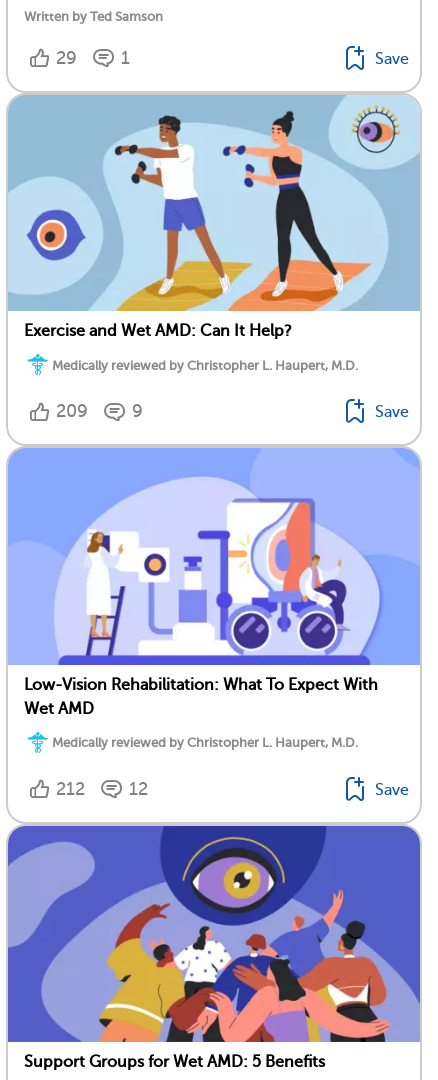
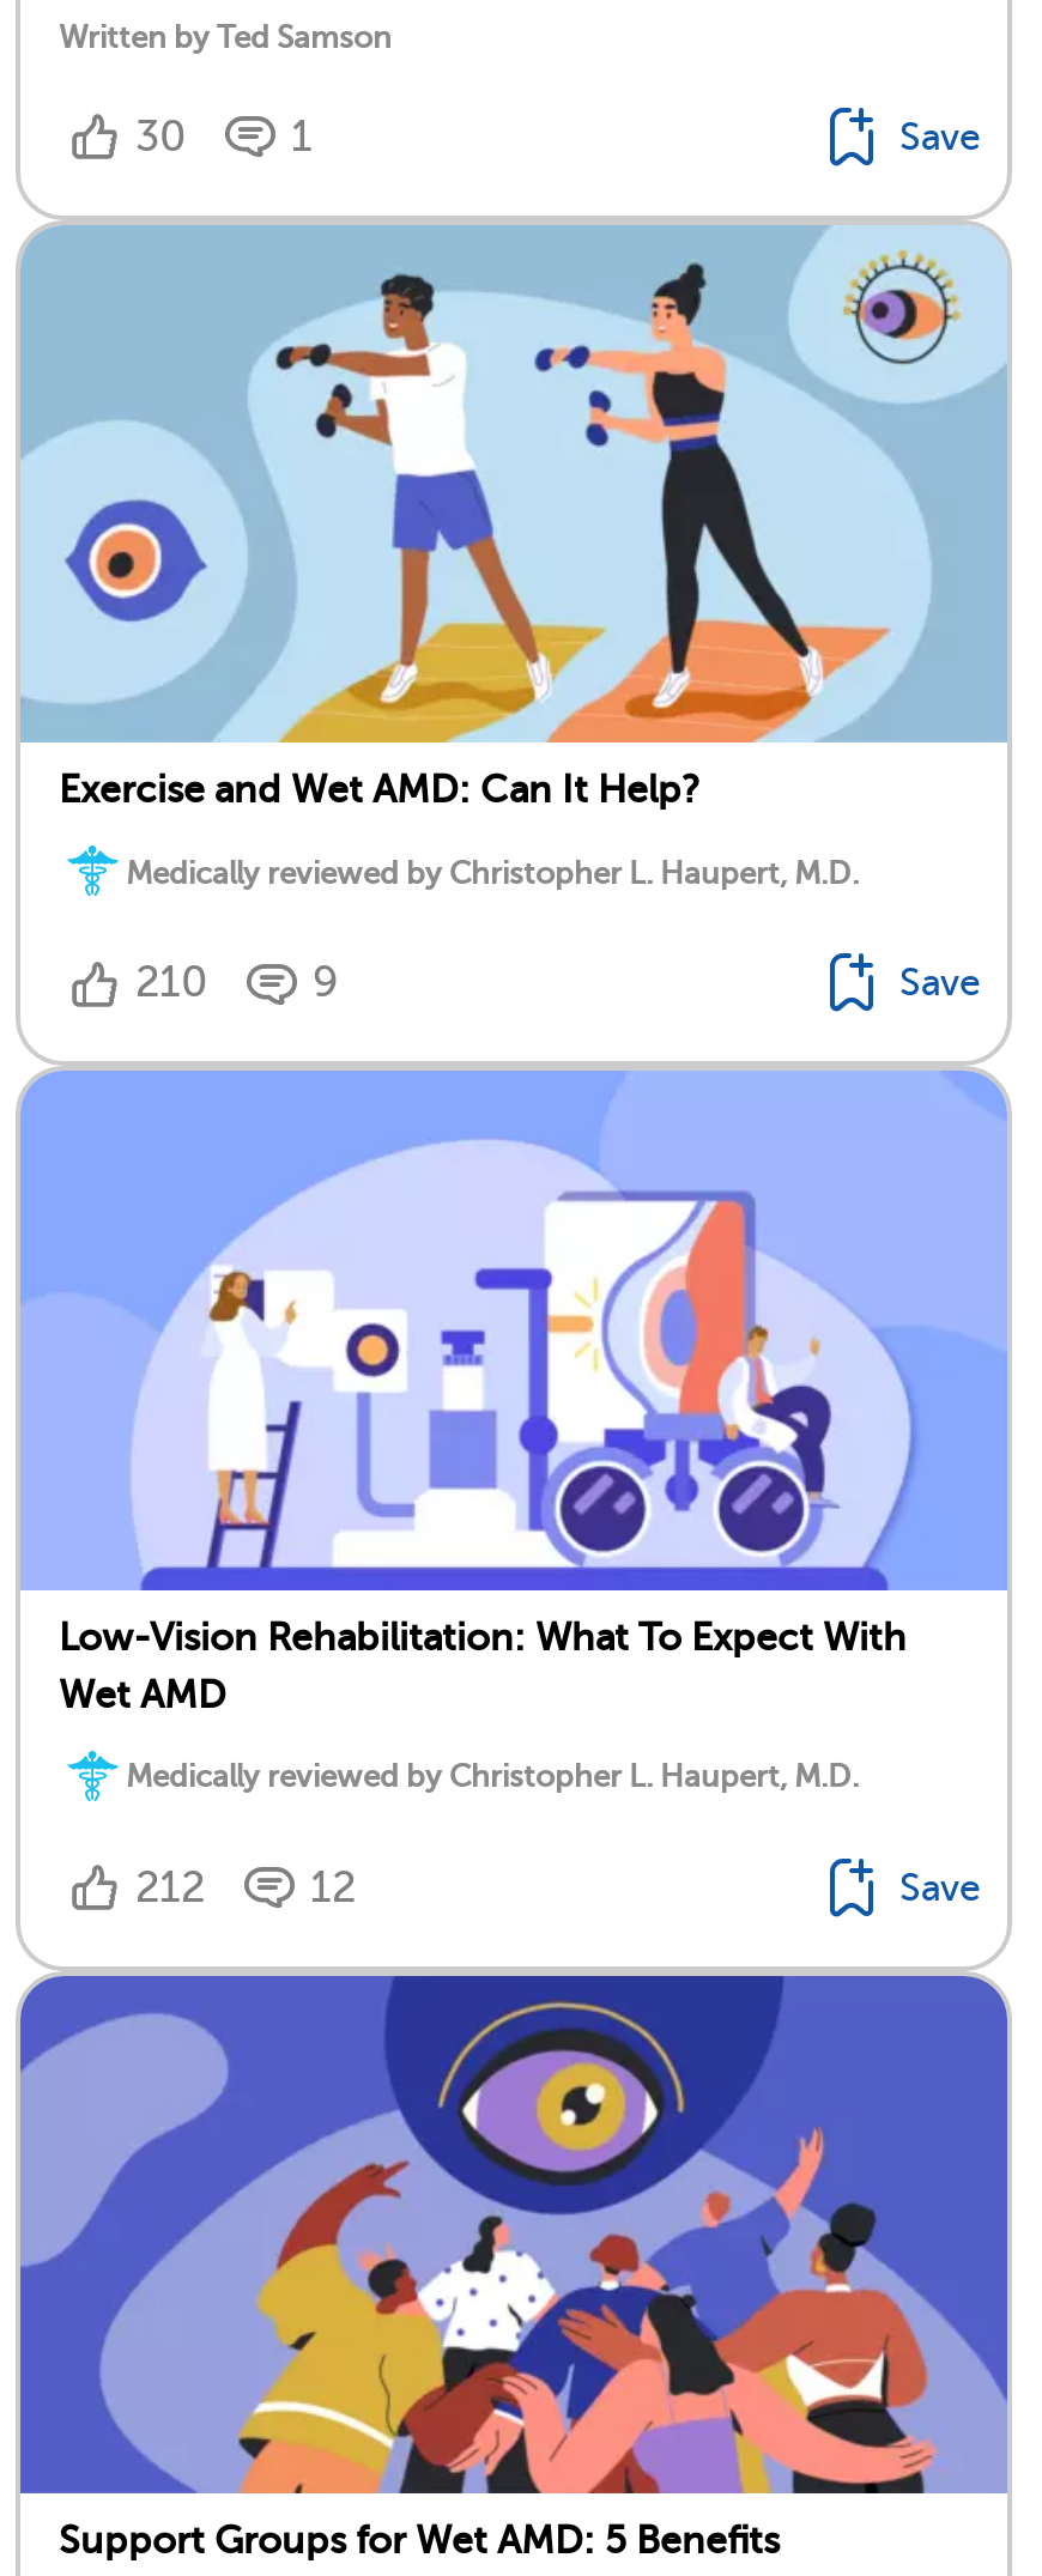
[56,47,77,67] 29 -> [135,111,186,159] 30
[56,401,88,421] 209 -> [135,958,207,1006] 210

